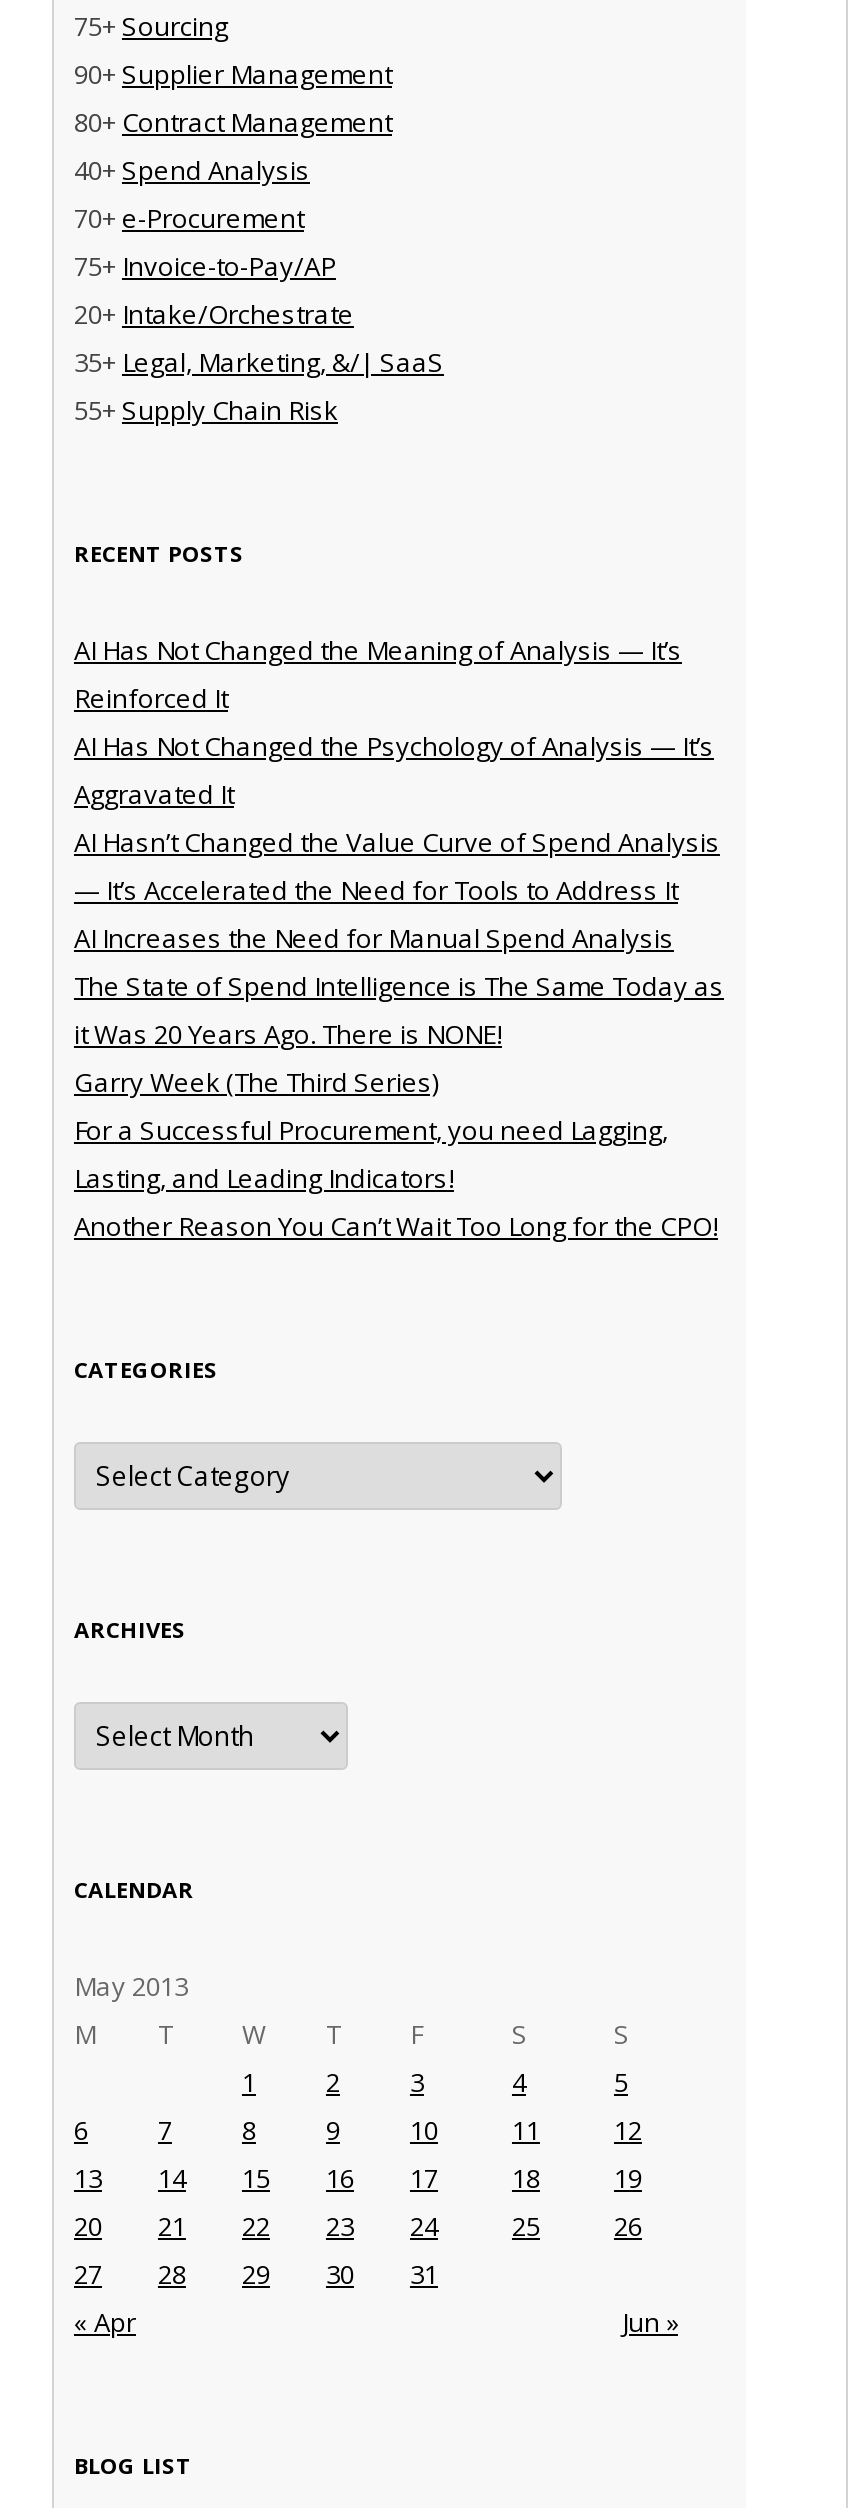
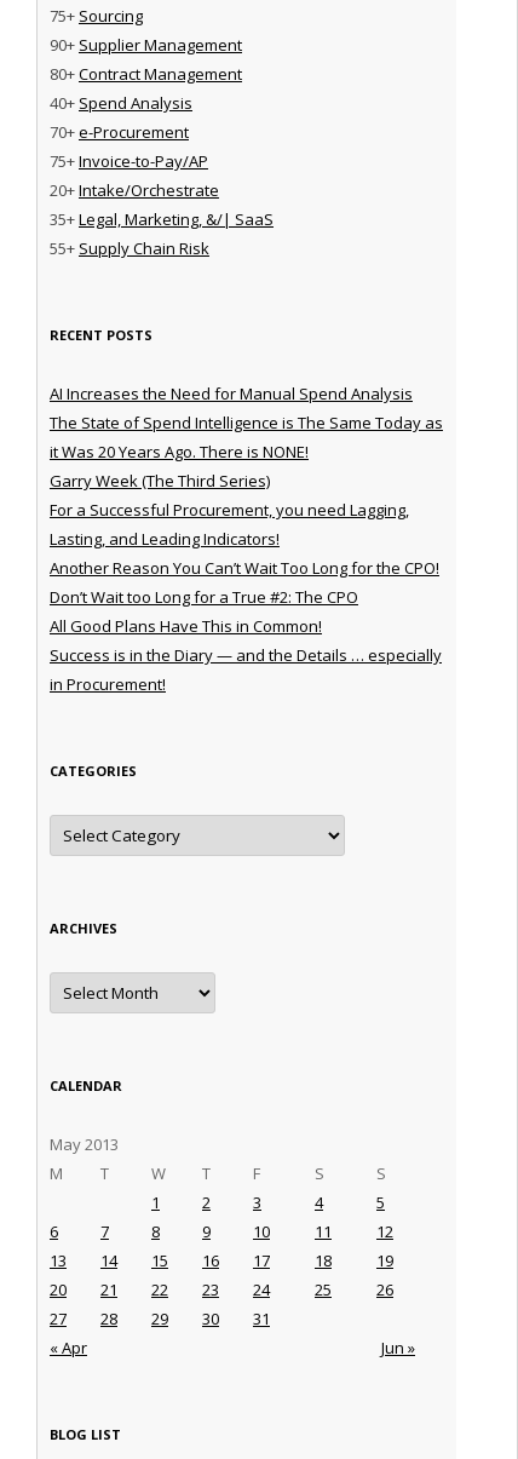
[74,631,720,907] AI Has Not Changed the Meaning of Analysis — It’s | Reinforced It | AI Has Not Changed the Psychology of Analysis — It’s | Aggravated It | AI Hasn’t Changed the Value Curve of Spend Analysis | — It’s Accelerated the Need for Tools to Address It -> none
moved [74,919,724,1243] -> [50,382,443,578]: AI Increases the Need for Manual Spend Analysis | The State of Spend Intelligence is The Same Today as | it Was 20 Years Ago. There is NONE! | Garry Week (The Third Series) | For a Successful Procurement, you need Lagging, | Lasting, and Leading Indicators! | Another Reason You Can’t Wait Too Long for the CPO!
none -> [50,586,442,695] Don’t Wait too Long for a True #2: The CPO | All Good Plans Have This in Common! | Success is in the Diary — and the Details … especially | in Procurement!

